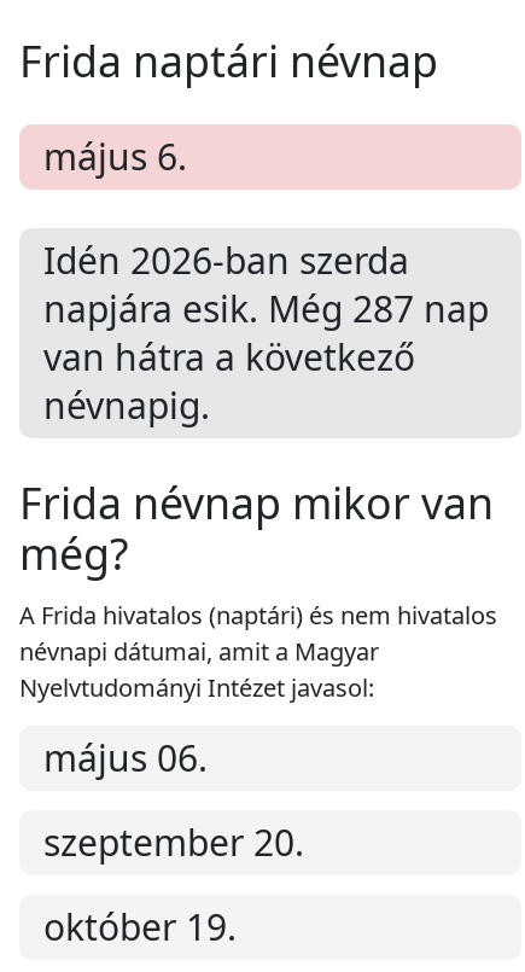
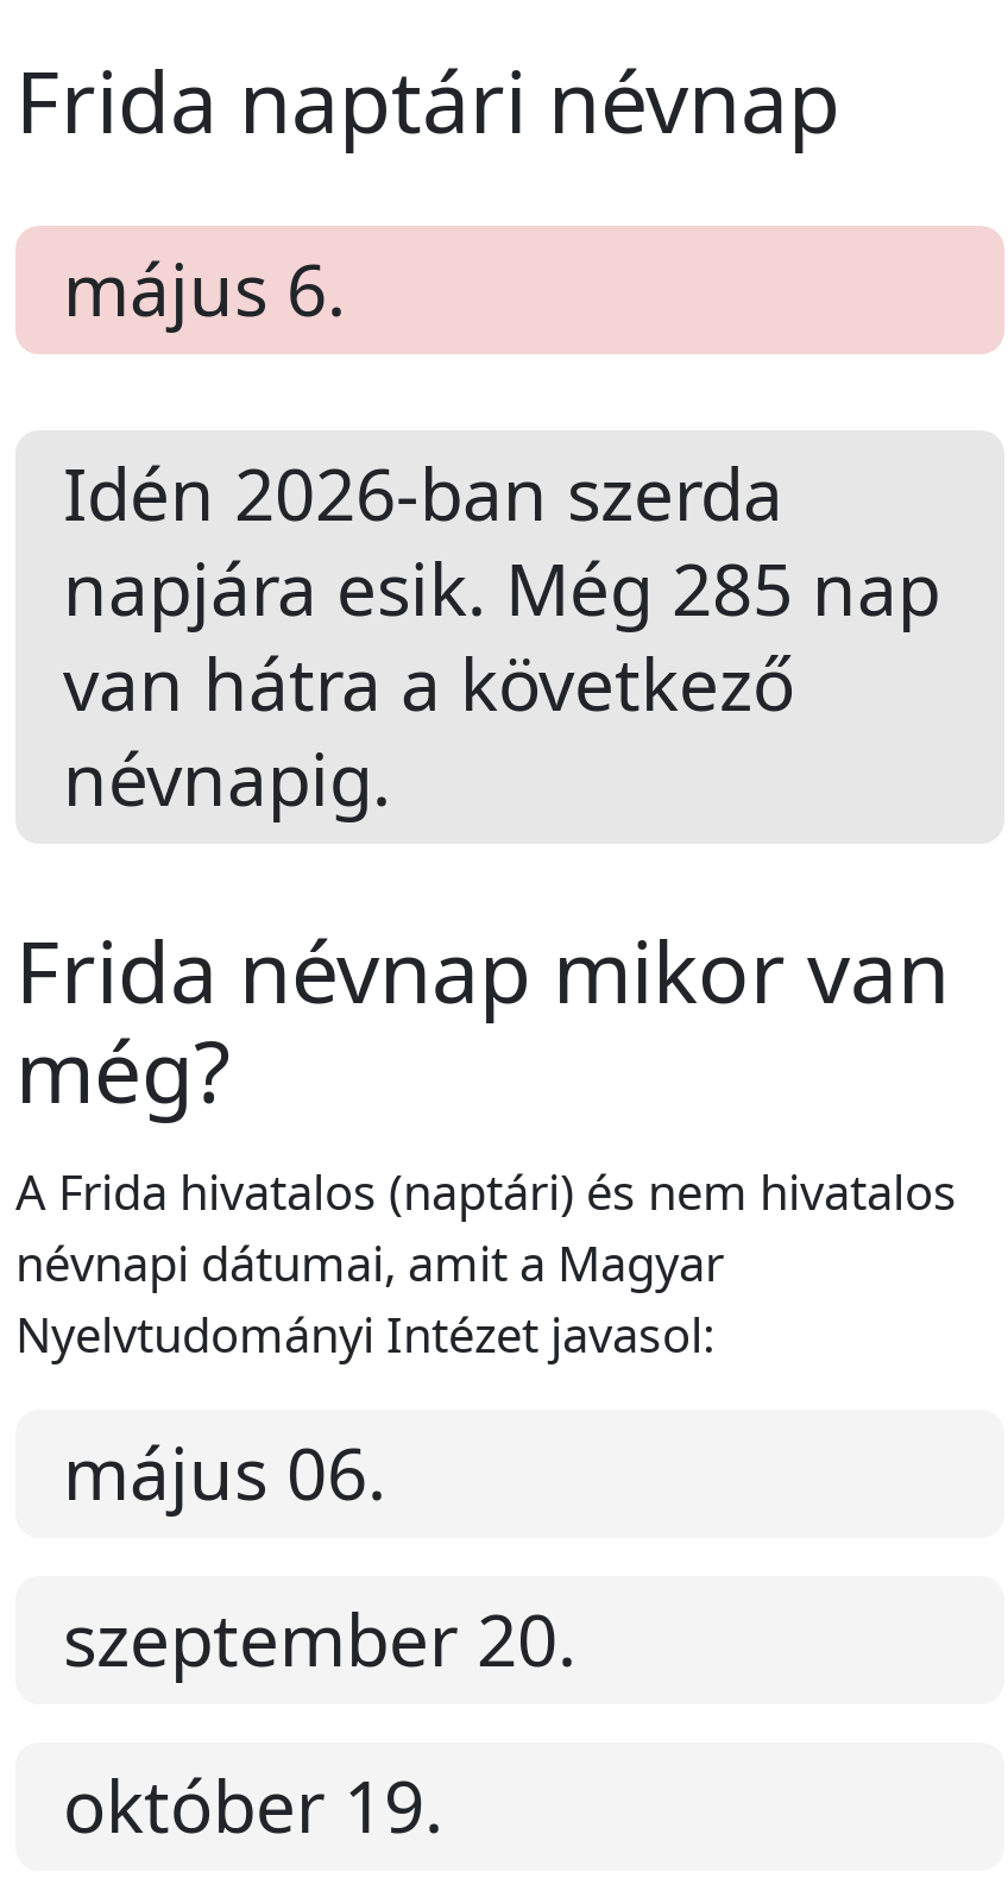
[43,284,489,333] napjára esik. Még 287 nap -> [63,540,940,637] napjára esik. Még 285 nap

